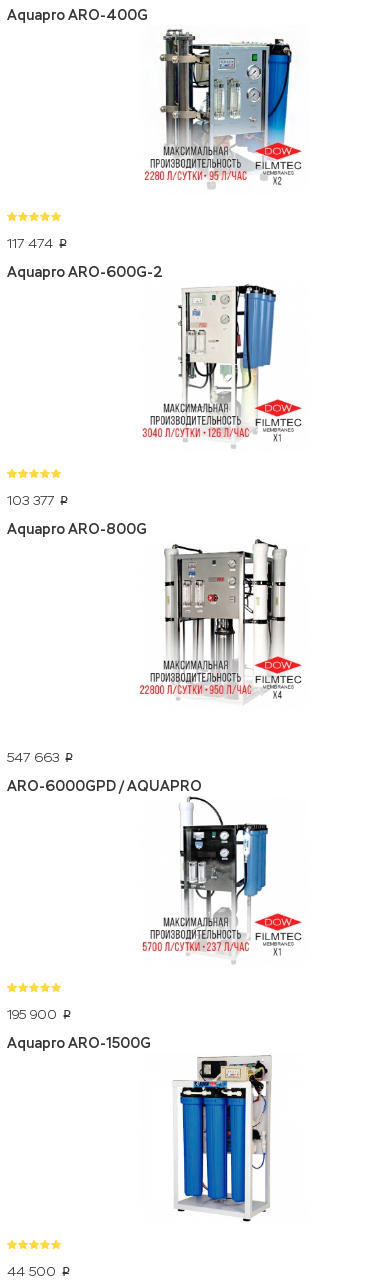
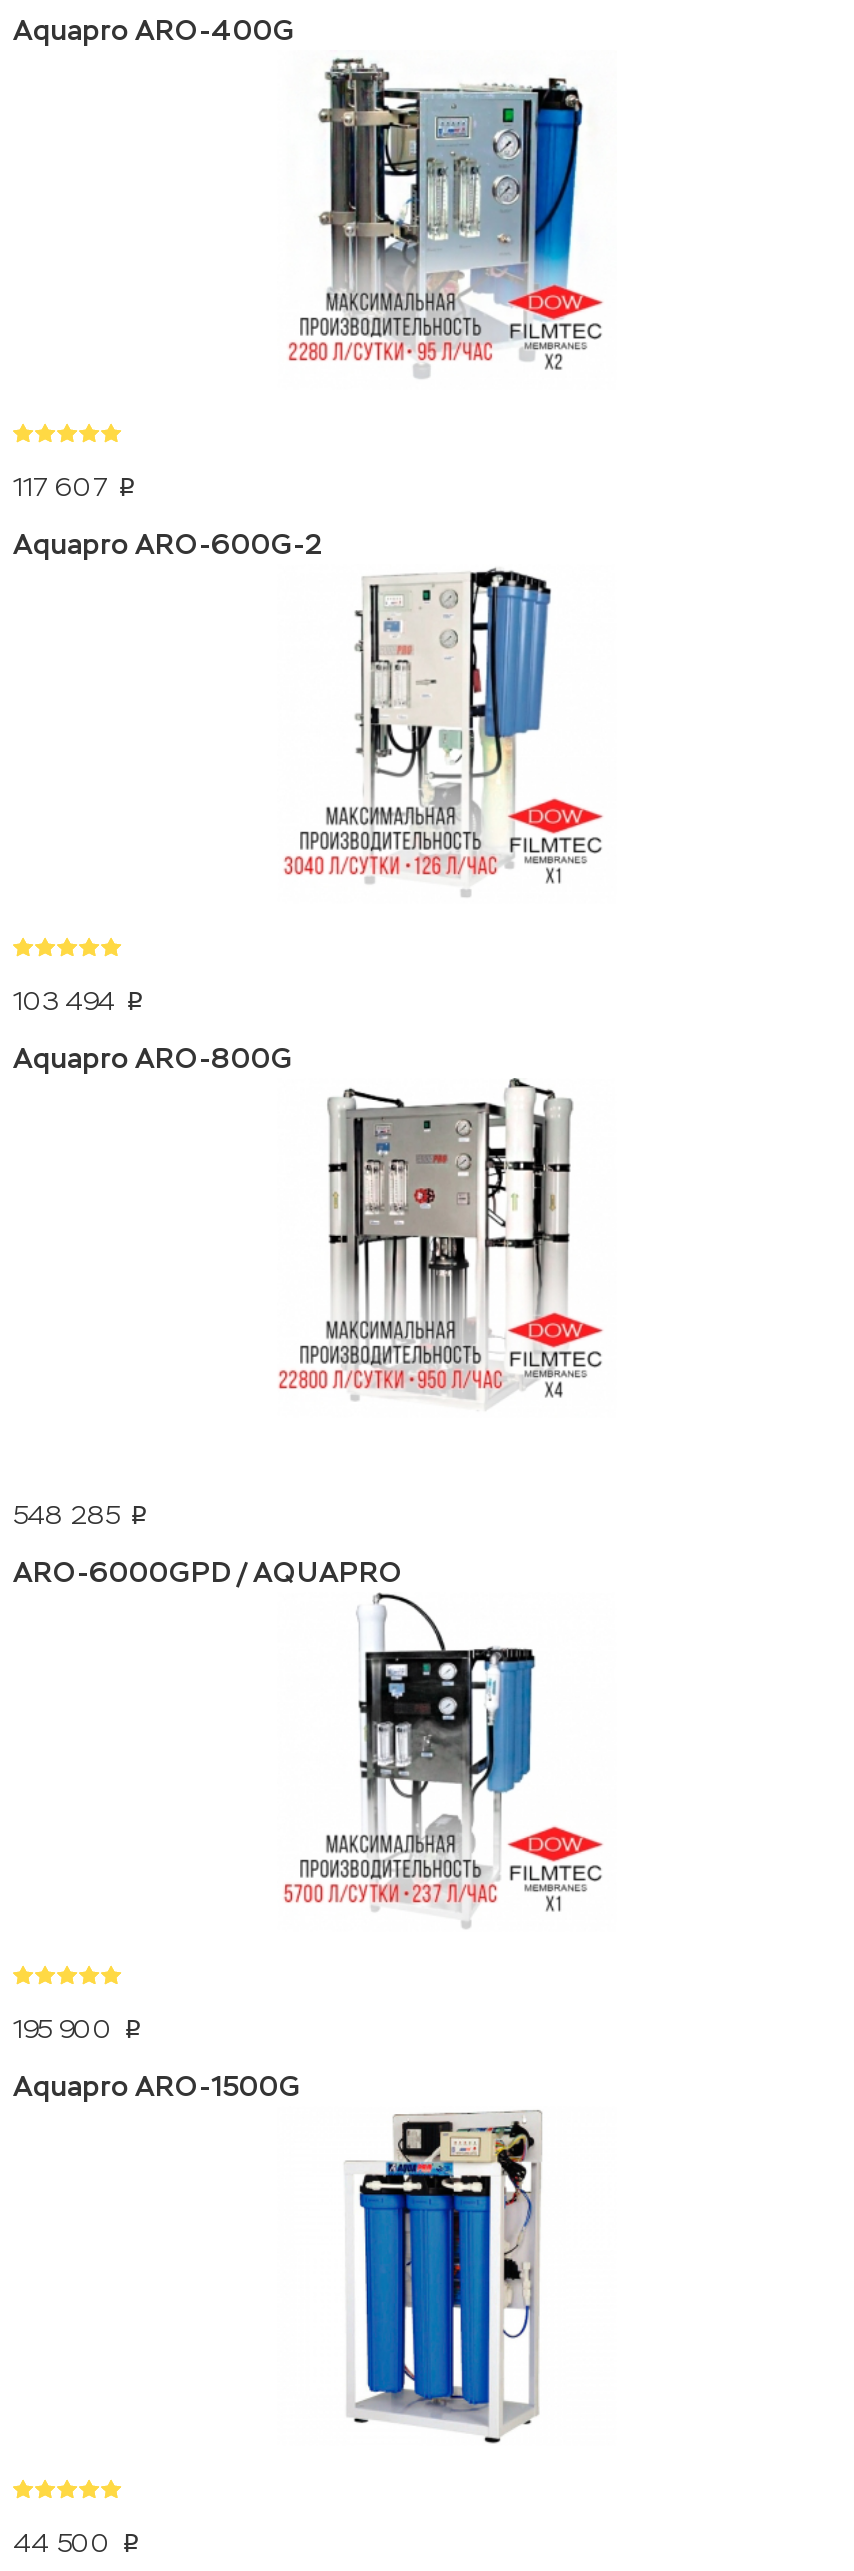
[7,235,67,252] 117 474 p -> [13,470,135,504] 117 607 p
[7,492,68,509] 103 377 p -> [13,984,143,1018] 103 494 p
[7,749,73,766] 547 663 p -> [13,1498,147,1532] 548 285 p

